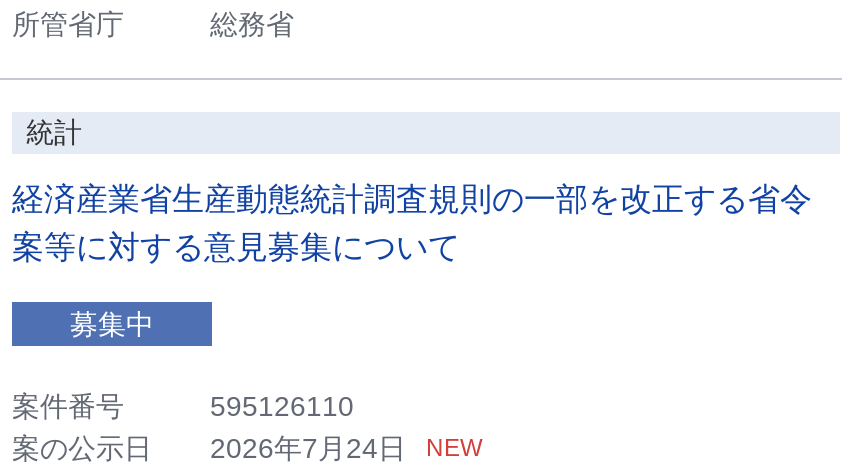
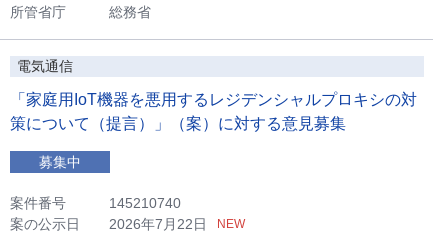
[26,116,82,148] 統計 -> [17,58,73,74] 電気通信
[12,182,812,264] 経済産業省生産動態統計調査規則の一部を改正する省令 | 案等に対する意見募集について -> [10,91,417,132] 「家庭用IoT機器を悪用するレジデンシャルプロキシの対 | 策について（提言）」（案）に対する意見募集
[210,390,354,422] 595126110 -> [109,195,181,211] 145210740
[12,432,482,464] 案の公示日 2026年7月24日 NEW -> [10,216,245,232] 案の公示日 2026年7月22日 NEW

